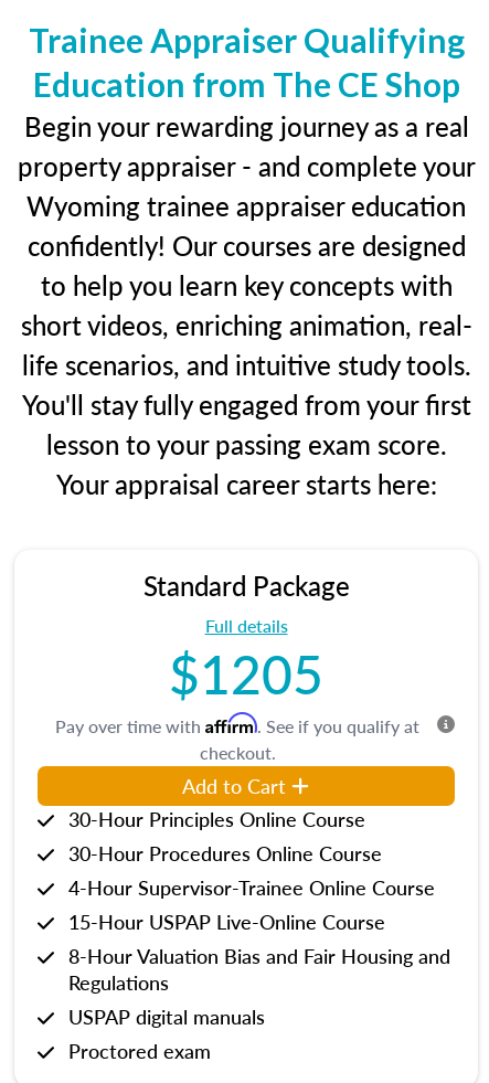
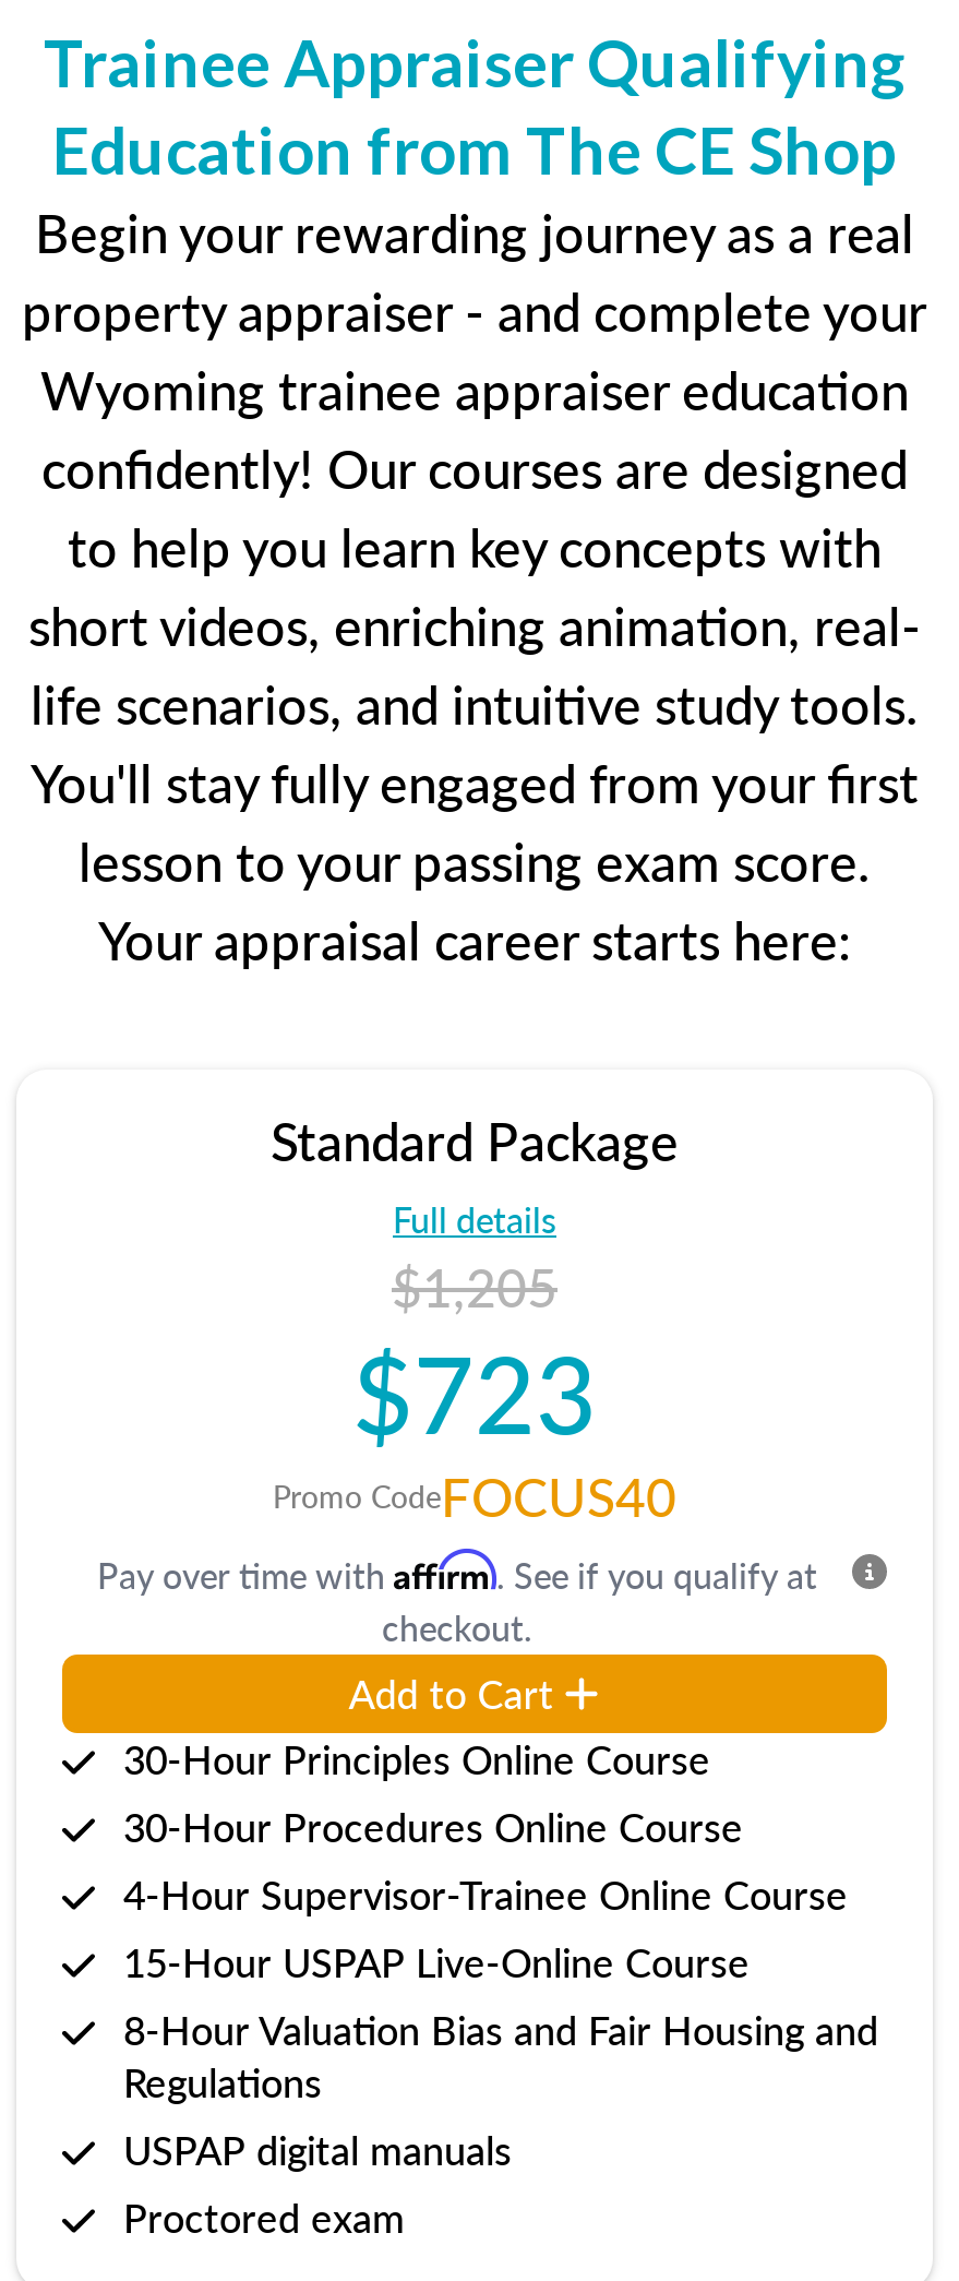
[169,635,323,710] $1205 -> [273,1249,676,1532] $1,205 | $723 | Promo CodeFOCUS40

